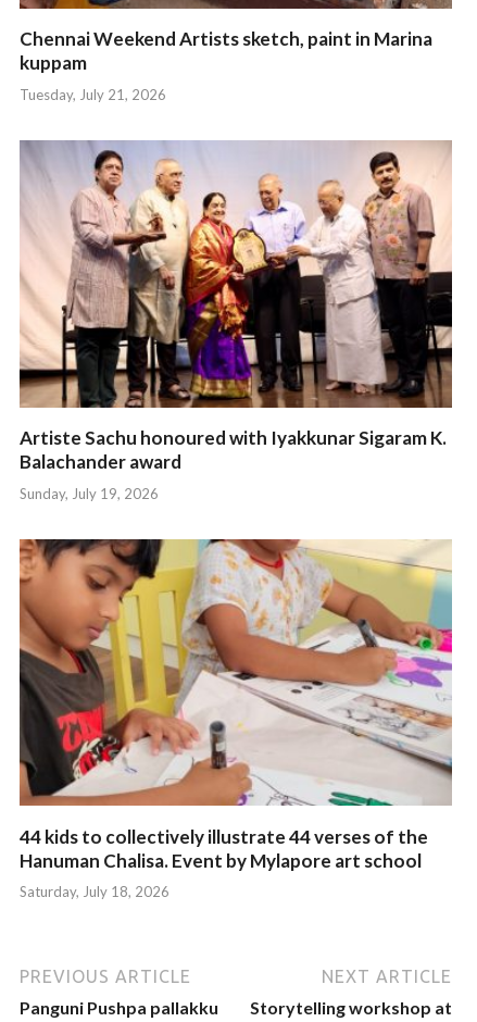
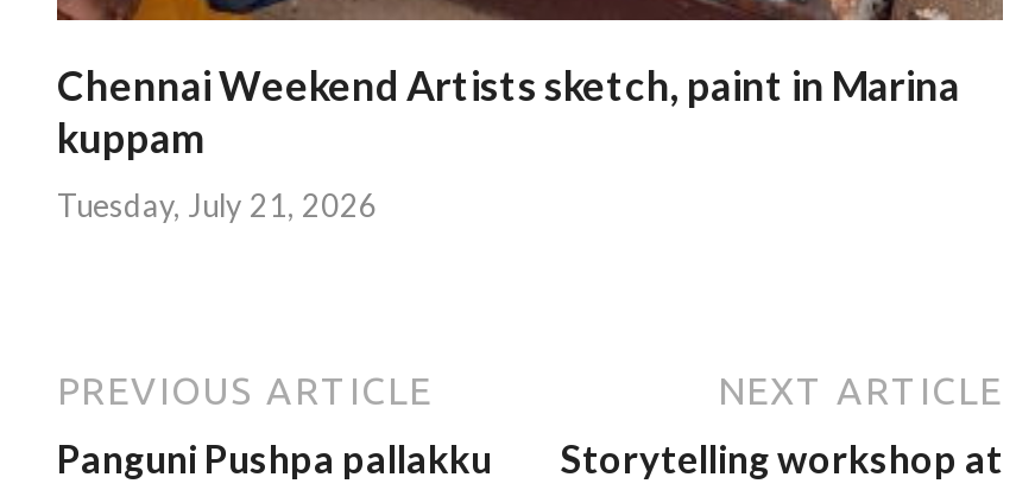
[18,139,453,502] [image] | Artiste Sachu honoured with Iyakkunar Sigaram K. | Balachander award | Sunday, July 19, 2026 -> none
[18,538,453,900] [image] | 44 kids to collectively illustrate 44 verses of the | Hanuman Chalisa. Event by Mylapore art school | Saturday, July 18, 2026 -> none

